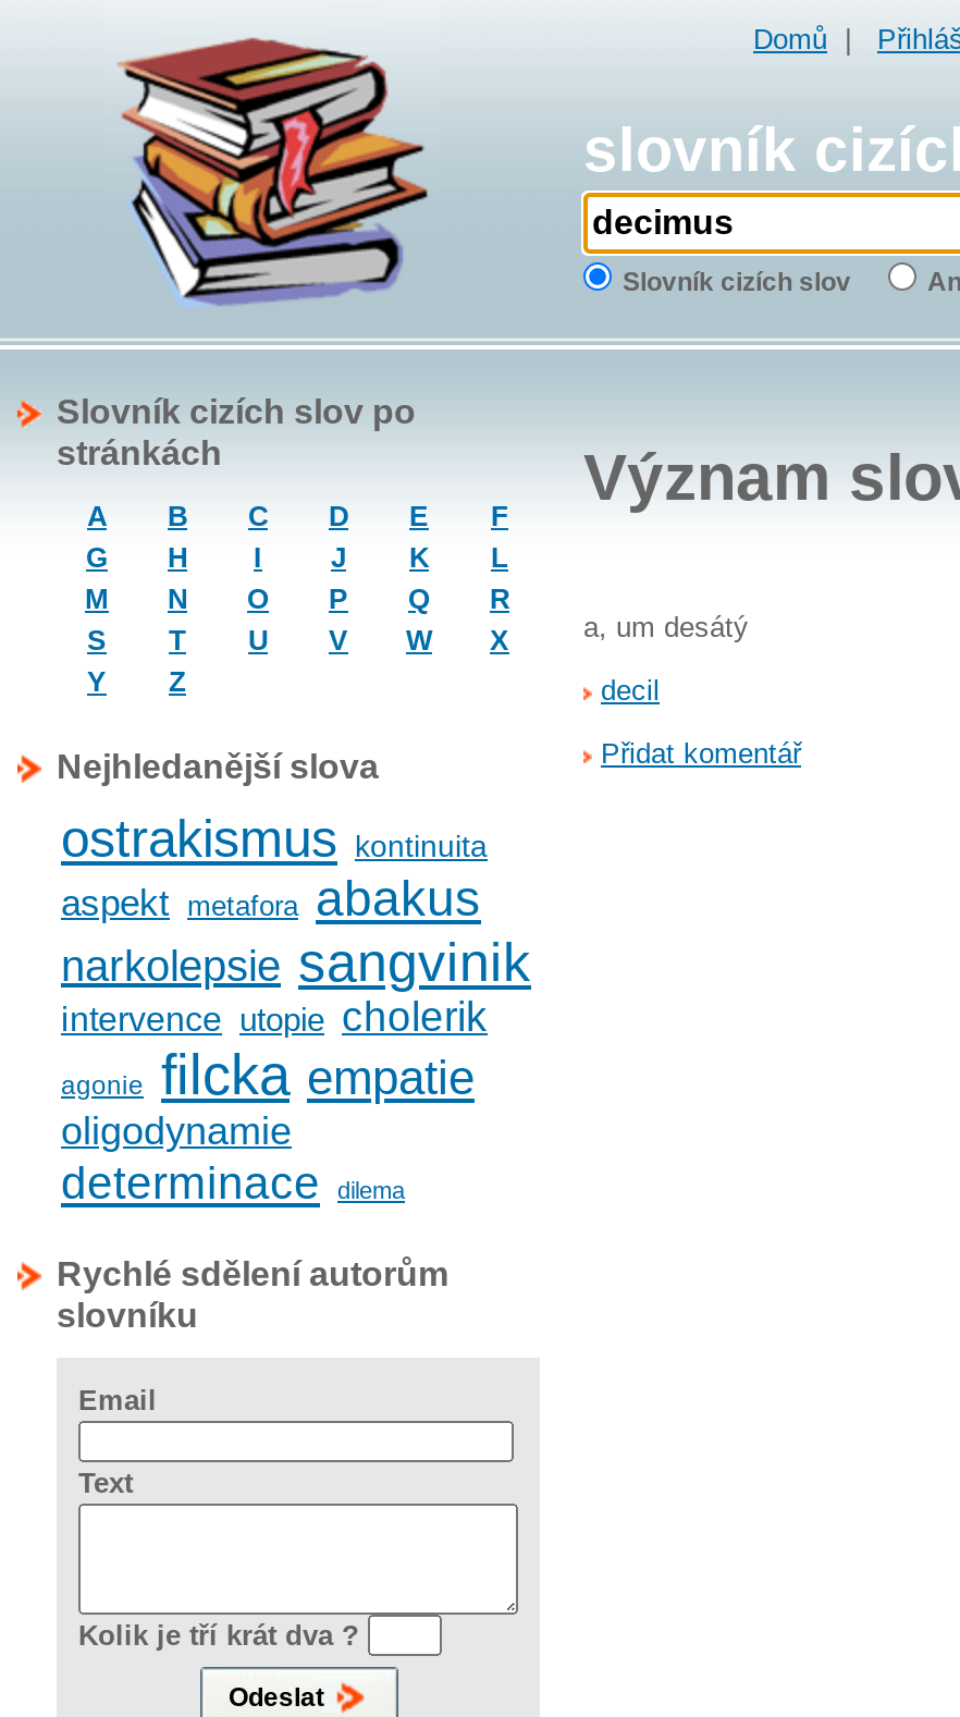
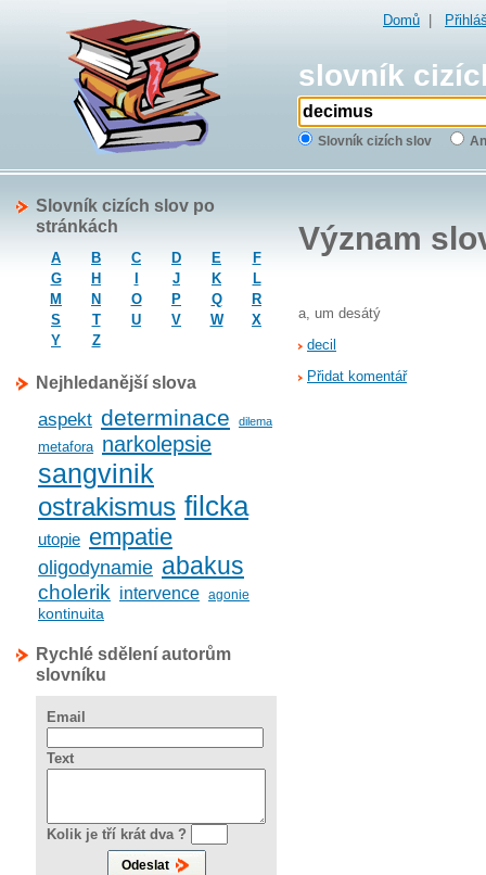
[61,809,531,1207] ostrakismus kontinuita | aspekt metafora abakus | narkolepsie sangvinik | intervence utopie cholerik | agonie filcka empatie | oligodynamie | determinace -> [38,405,230,430] aspekt determinace
moved [337,1177,405,1203] -> [239,415,272,428]: dilema
none -> [38,432,250,622] metafora narkolepsie | sangvinik | ostrakismus filcka | utopie empatie | oligodynamie abakus | cholerik intervence agonie | kontinuita

